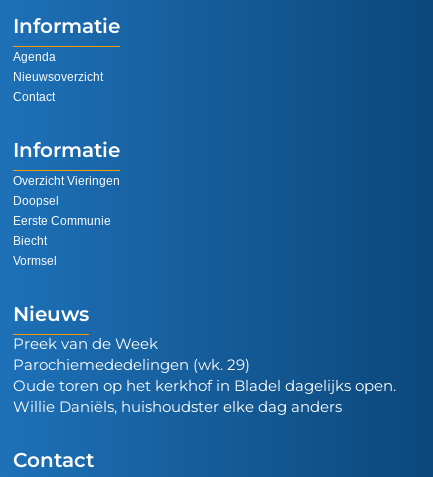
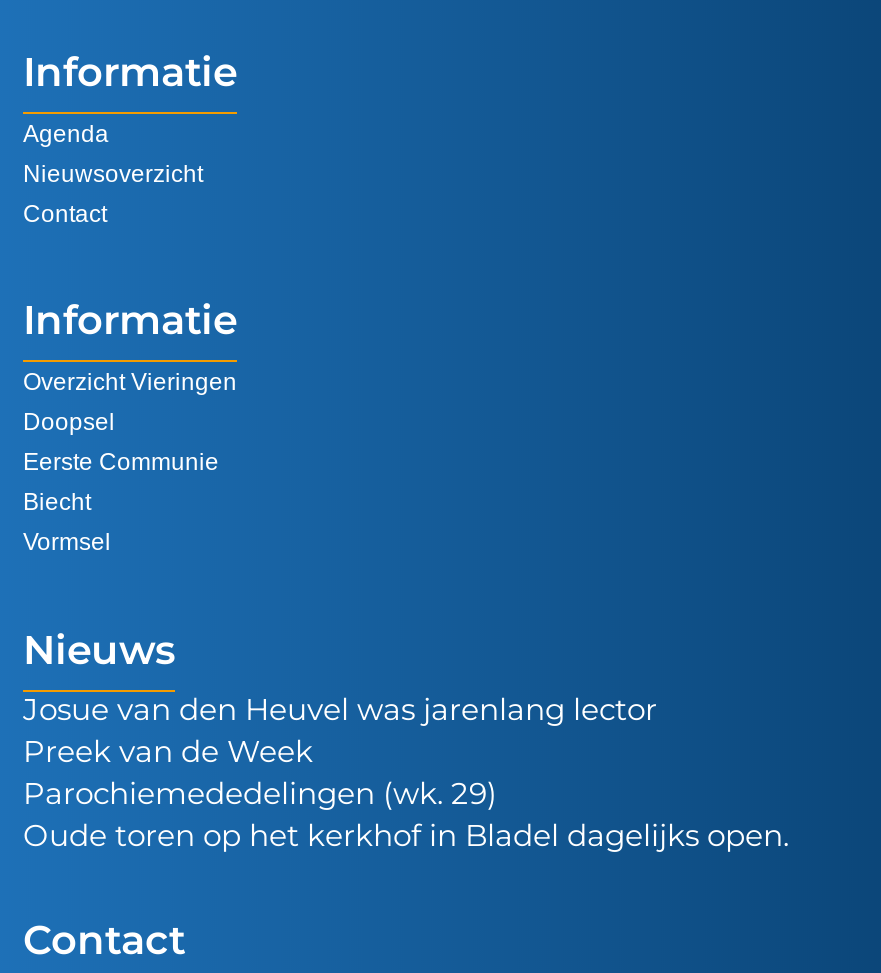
none -> [23,690,657,728] Josue van den Heuvel was jarenlang lector
moved [13,334,396,395] -> [23,732,789,854]: Preek van de Week | Parochiemededelingen (wk. 29) | Oude toren op het kerkhof in Bladel dagelijks open.
[13,397,342,416] Willie Daniëls, huishoudster elke dag anders -> none

